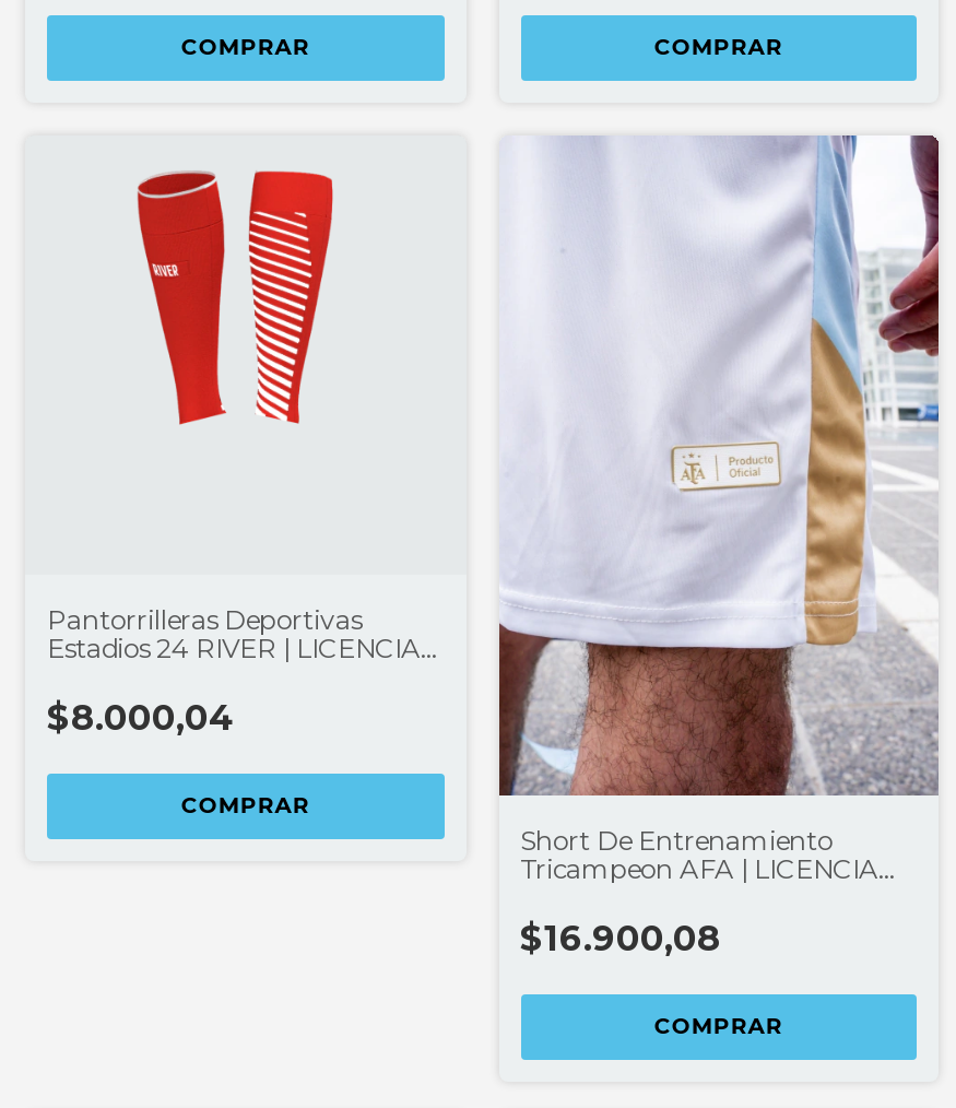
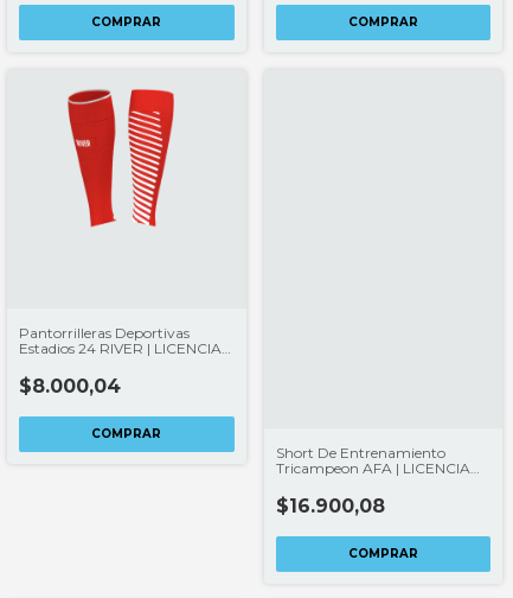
[497,133,941,798] [image] -> none

